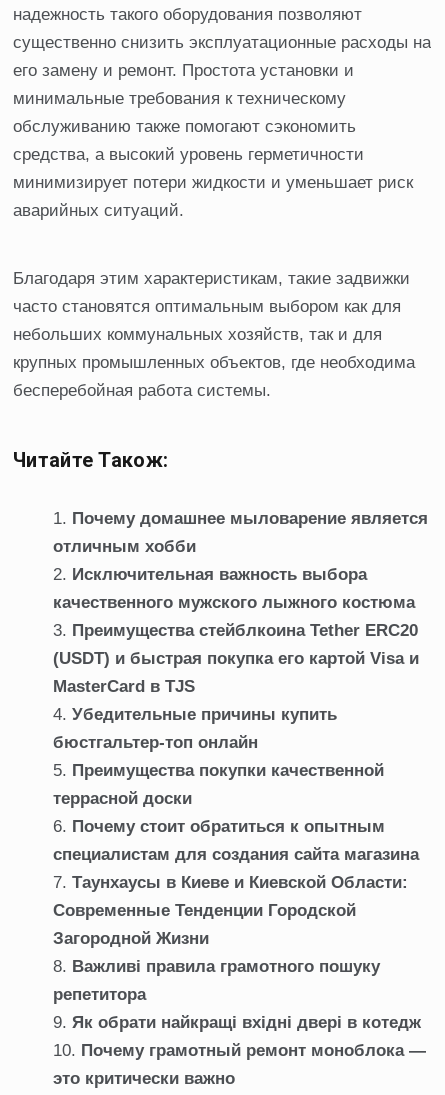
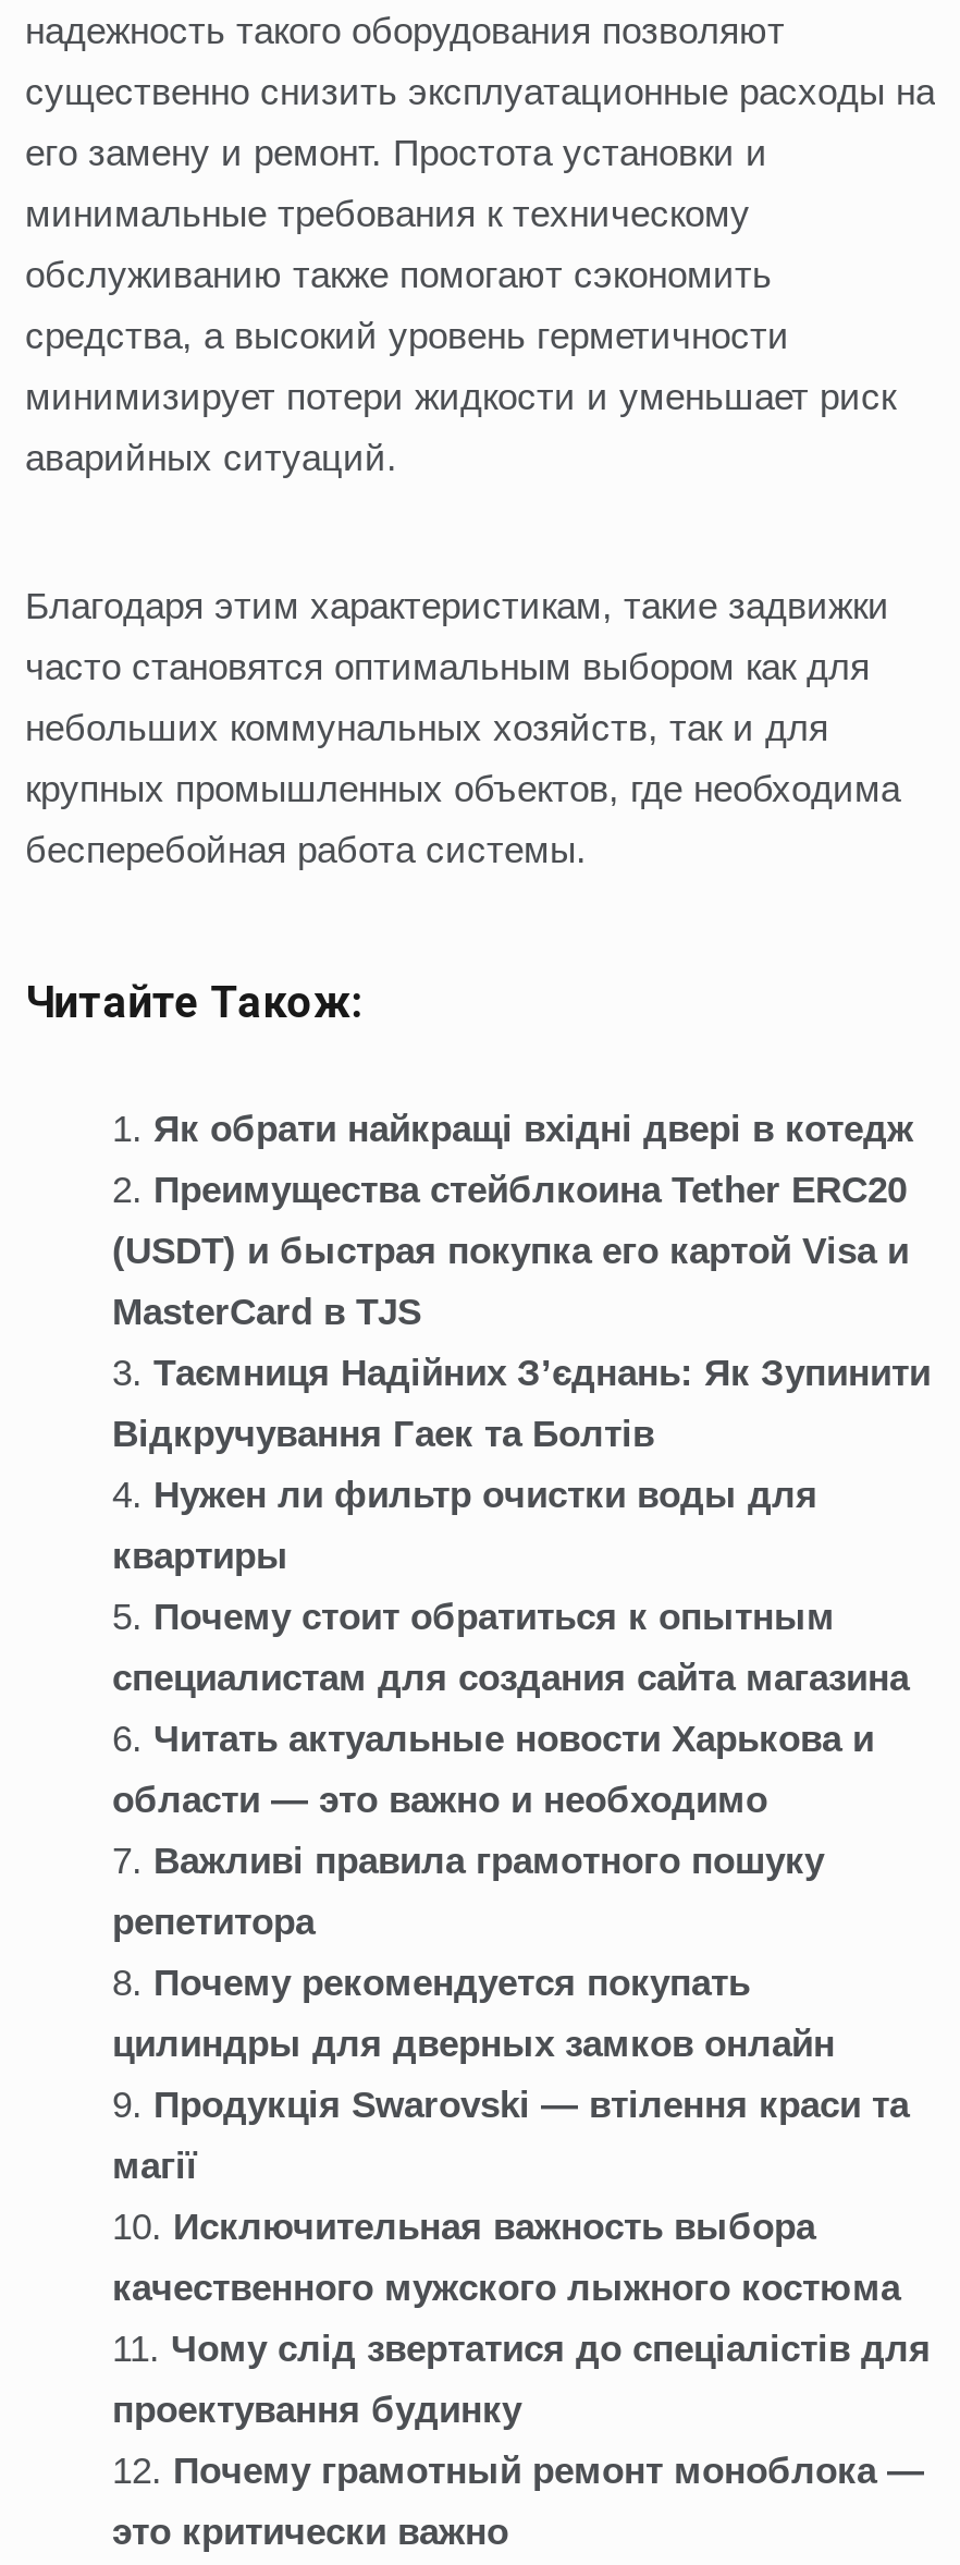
[53,509,428,556] Почему домашнее мыловарение является | отличным хобби -> none
moved [53,565,415,612] -> [112,2207,900,2309]: Исключительная важность выбора | качественного мужского лыжного костюма
moved [53,621,419,696] -> [112,1170,909,1333]: Преимущества стейблкоина Tether ERC20 | (USDT) и быстрая покупка его картой Visa и | MasterCard в TJS
[72,705,337,724] Убедительные причины купить -> [153,1353,931,1394] Таємниця Надійних З’єднань: Як Зупинити
[53,733,258,752] бюстгальтер-топ онлайн -> [112,1414,654,1455] Відкручування Гаек та Болтів
[72,761,384,780] Преимущества покупки качественной -> [153,1475,817,1516] Нужен ли фильтр очистки воды для
[53,789,192,808] террасной доски -> [112,1536,288,1577] квартиры
moved [53,817,419,864] -> [112,1597,909,1699]: Почему стоит обратиться к опытным | специалистам для создания сайта магазина
[53,873,408,948] Таунхаусы в Киеве и Киевской Области: | Современные Тенденции Городской | Загородной Жизни -> [112,1719,874,1821] Читать актуальные новости Харькова и | области — это важно и необходимо
moved [53,957,380,1004] -> [112,1841,824,1943]: Важливі правила грамотного пошуку | репетитора
none -> [112,1963,931,2431] Почему рекомендуется покупать | цилиндры для дверных замков онлайн | Продукція Swarovski — втілення краси та | магії | Чому слід звертатися до спеціалістів для | проектування будинку
moved [72,1013,421,1032] -> [153,1109,913,1150]: Як обрати найкращі вхідні двері в котедж

